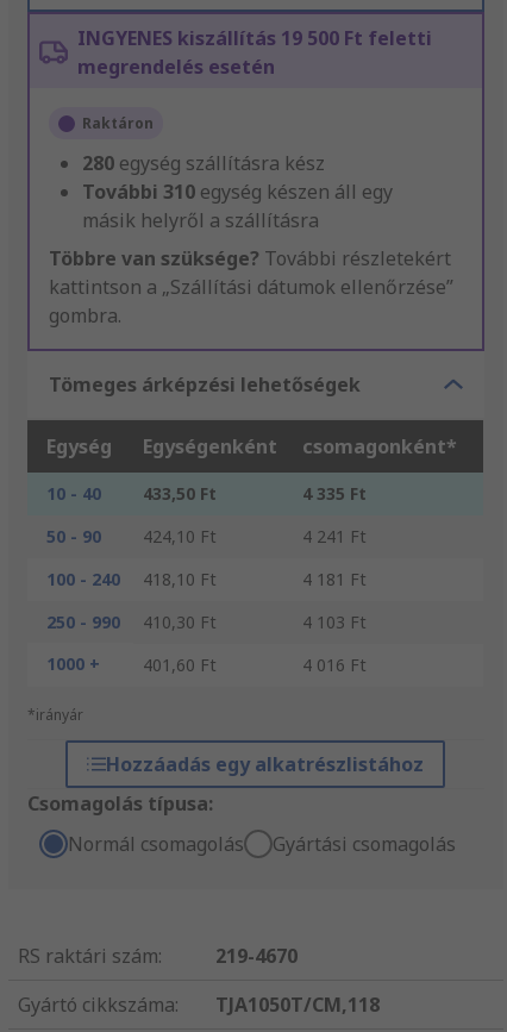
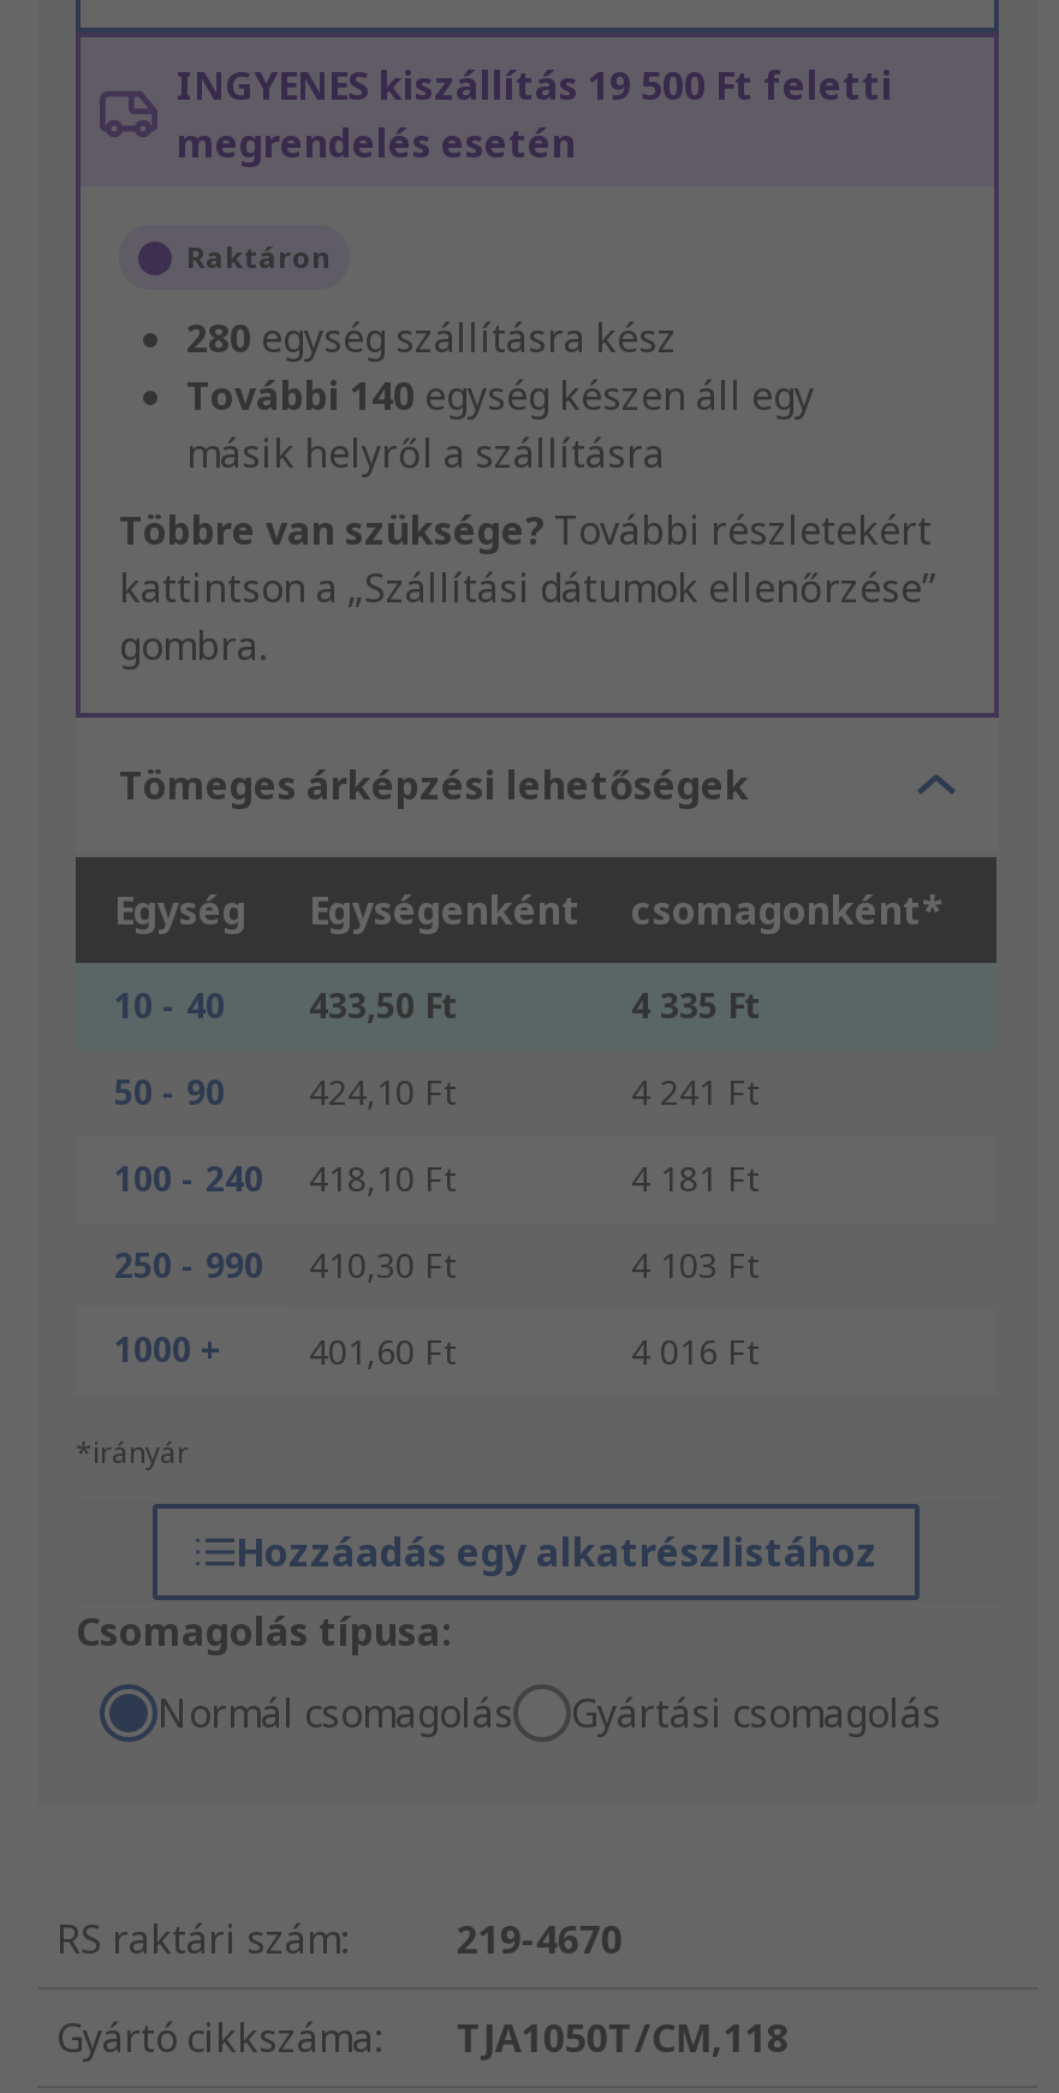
[82,179,393,205] További 310 egység készen áll egy -> [186,370,814,423] További 140 egység készen áll egy

